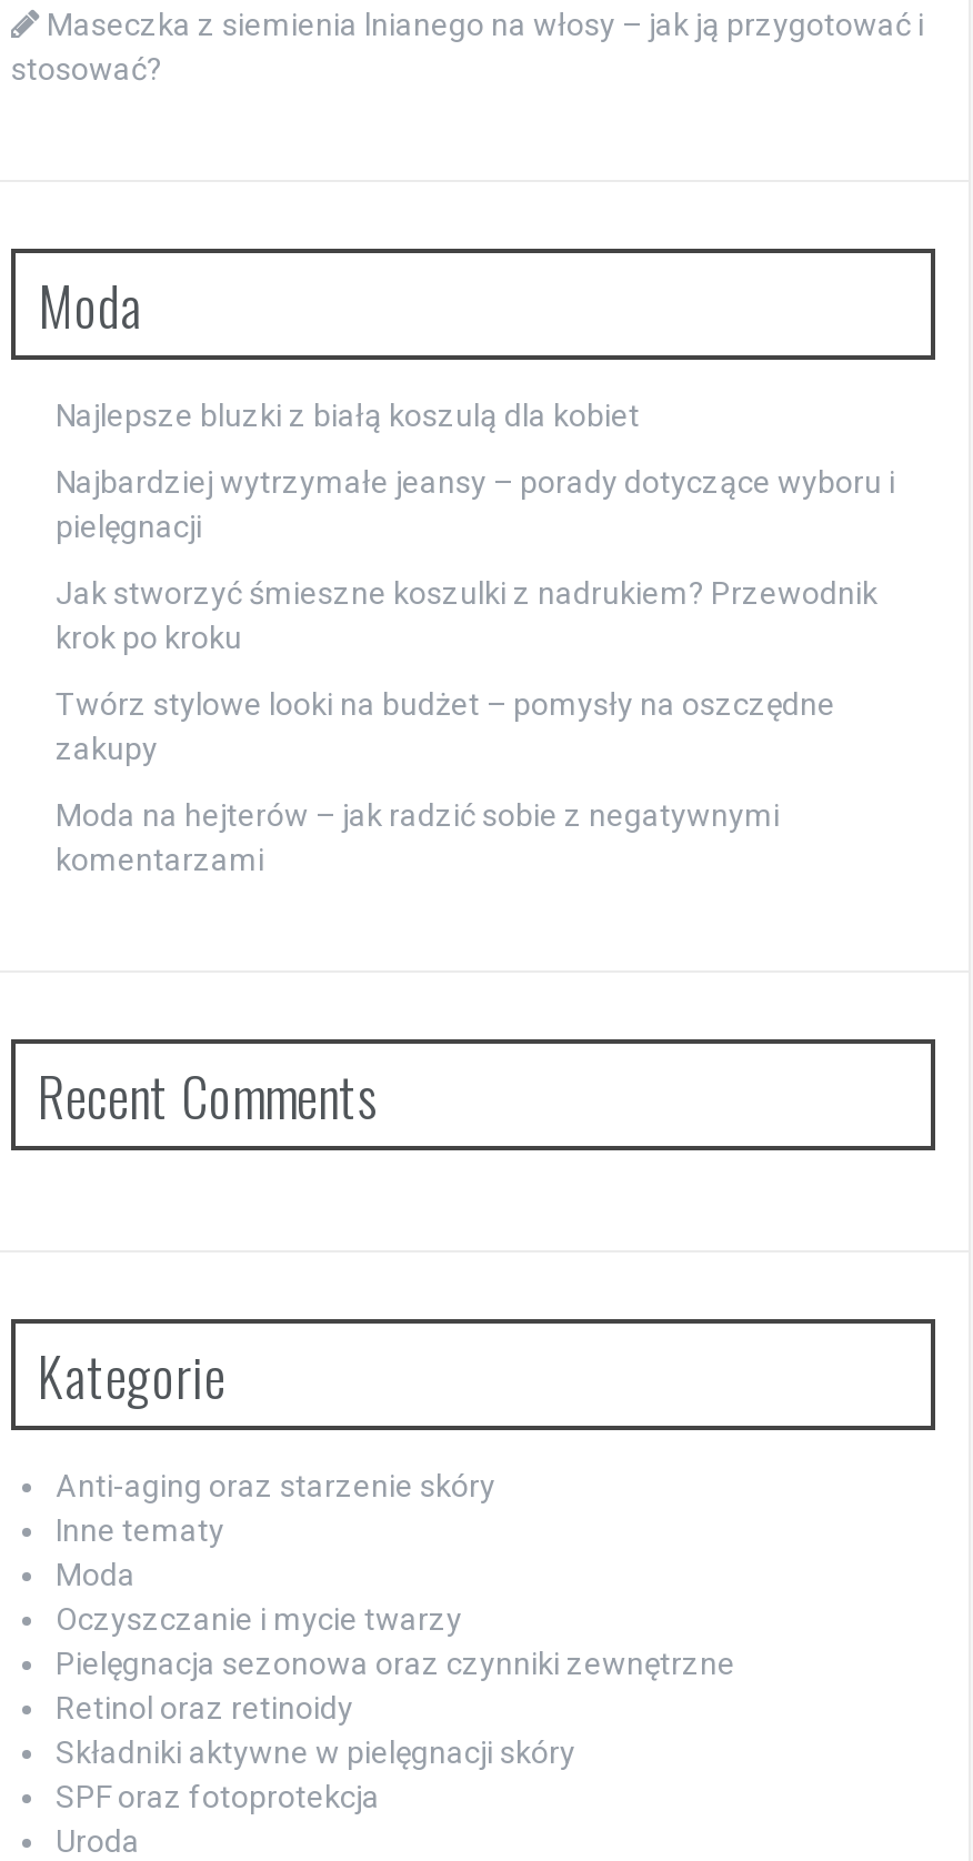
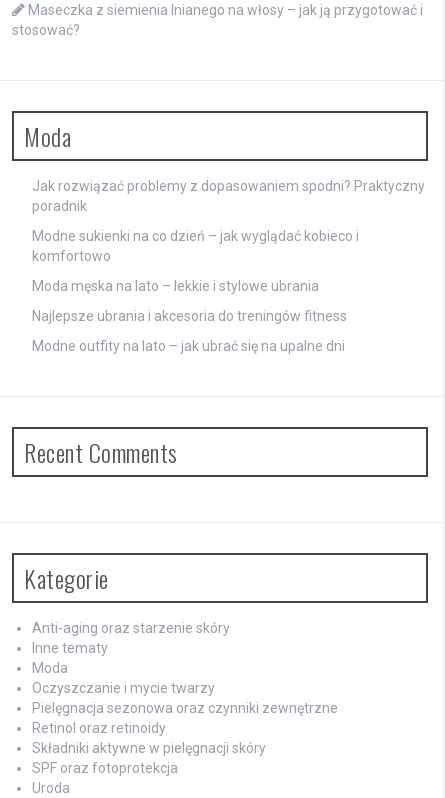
[56,396,640,431] Najlepsze bluzki z białą koszulą dla kobiet -> [32,178,425,214] Jak rozwiązać problemy z dopasowaniem spodni? Praktyczny | poradnik
[56,463,895,543] Najbardziej wytrzymałe jeansy – porady dotyczące wyboru i | pielęgnacji -> [32,228,359,264] Modne sukienki na co dzień – jak wyglądać kobieco i | komfortowo
[56,574,877,654] Jak stworzyć śmieszne koszulki z nadrukiem? Przewodnik | krok po kroku -> [32,278,319,294] Moda męska na lato – lekkie i stylowe ubrania
[56,685,835,765] Twórz stylowe looki na budżet – pomysły na oszczędne | zakupy -> [32,308,347,324] Najlepsze ubrania i akcesoria do treningów fitness
[56,796,780,876] Moda na hejterów – jak radzić sobie z negatywnymi | komentarzami -> [32,338,345,354] Modne outfity na lato – jak ubrać się na upalne dni

